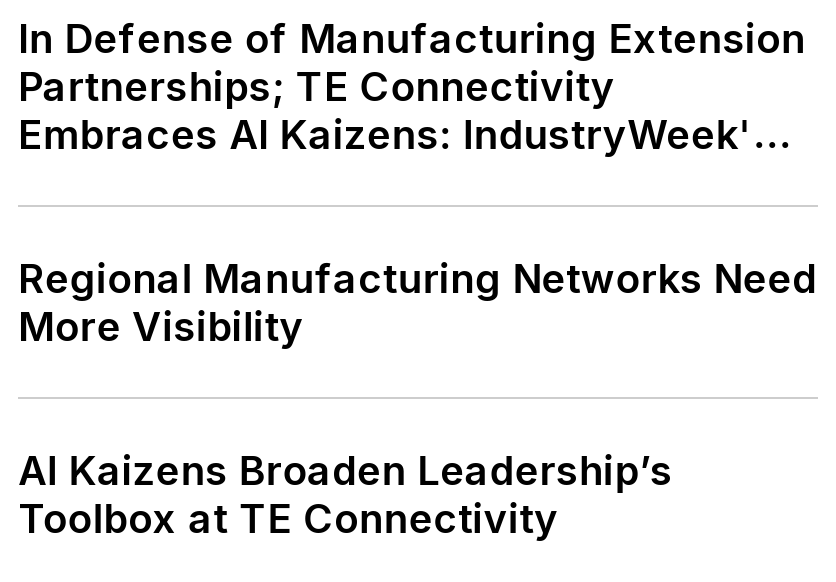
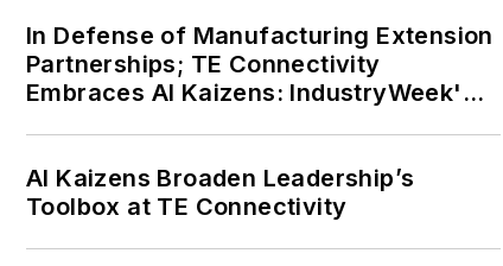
[18,254,817,350] Regional Manufacturing Networks Need | More Visibility -> none

